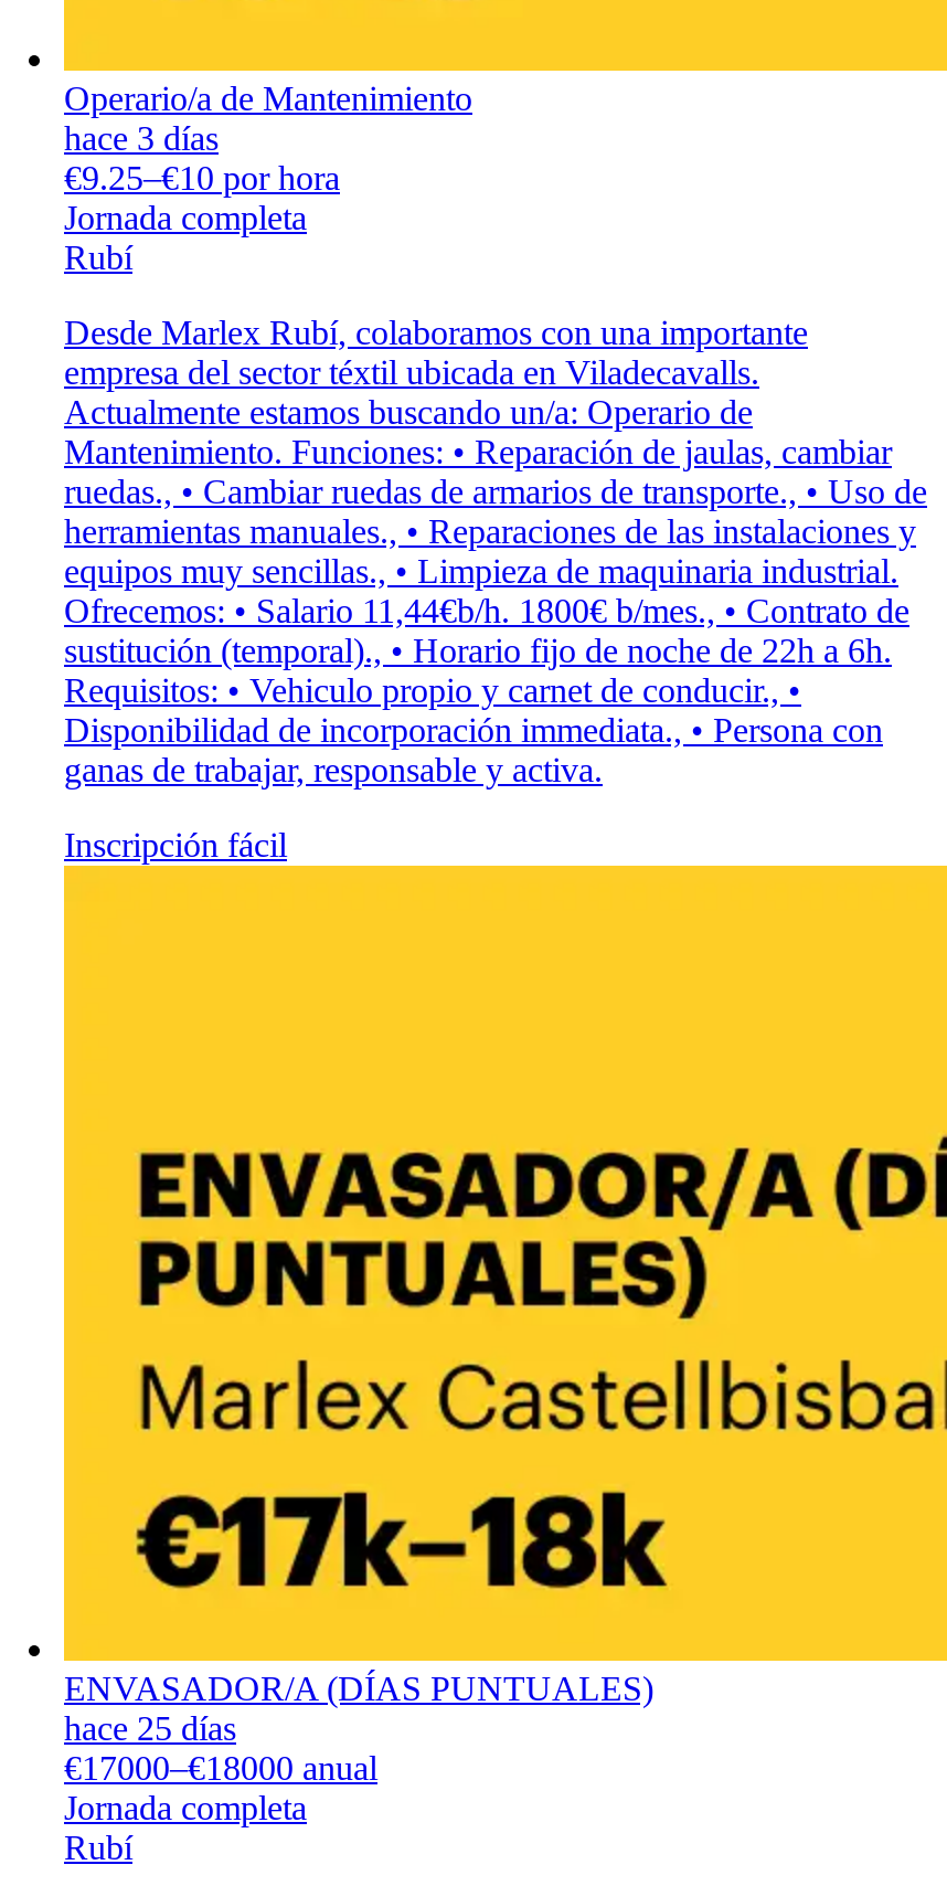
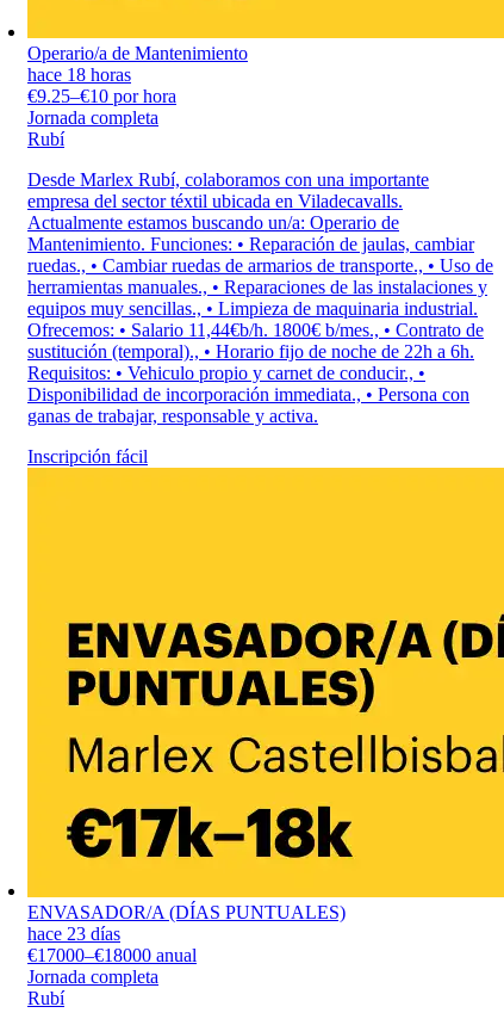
[64,119,219,157] hace 3 días -> [27,64,131,85] hace 18 horas
[64,1709,236,1747] hace 25 días -> [27,923,120,944] hace 23 días

